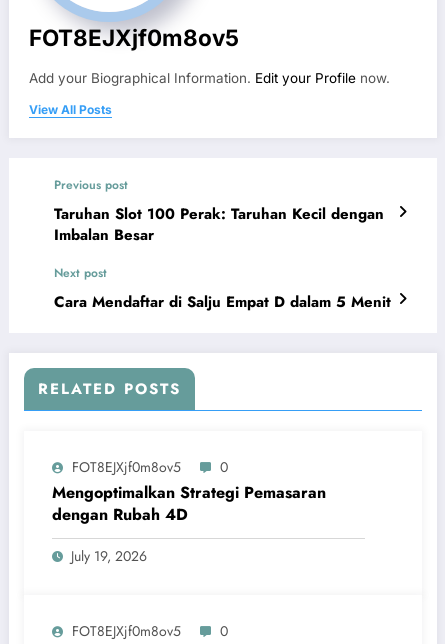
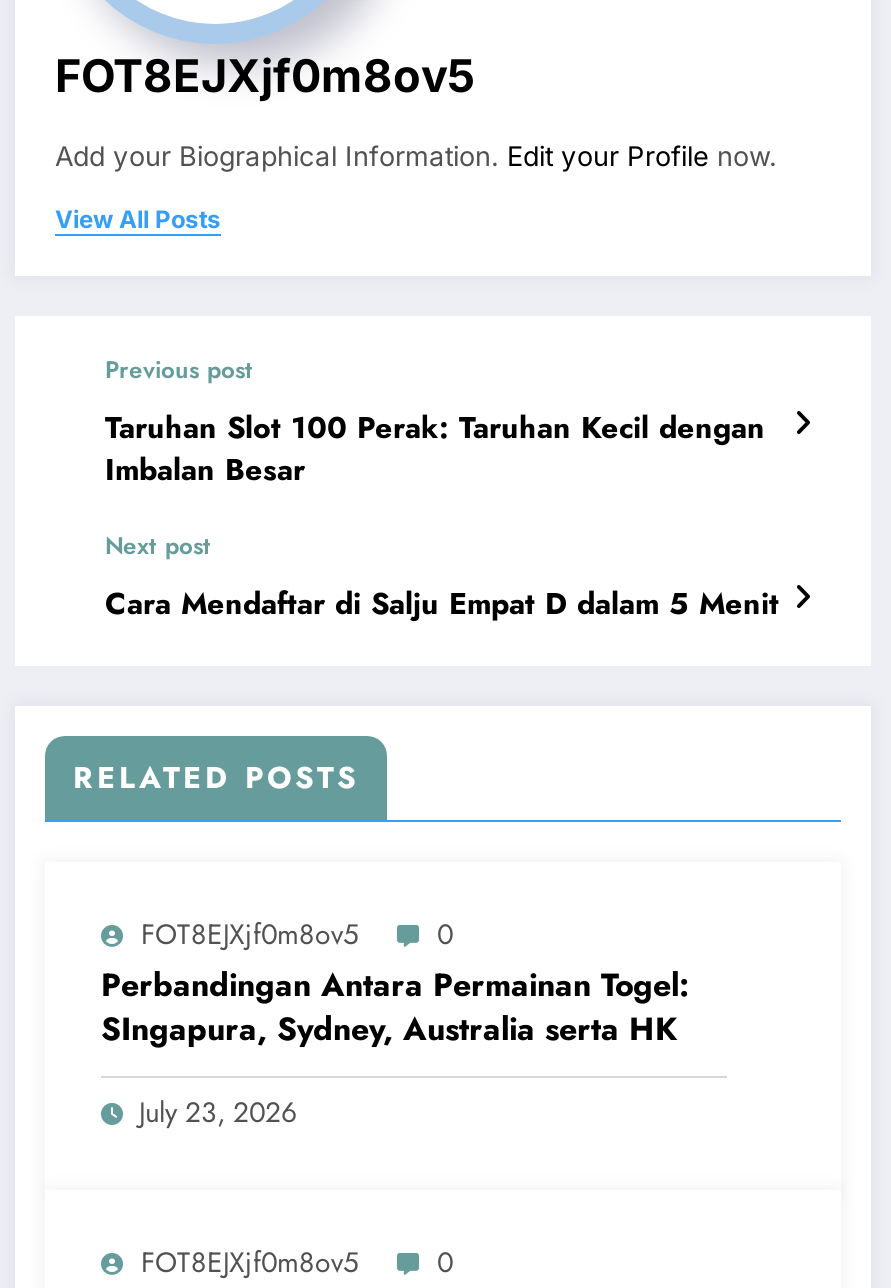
[52,481,326,526] Mengoptimalkan Strategi Pemasaran | dengan Rubah 4D -> [101,962,689,1052] Perbandingan Antara Permainan Togel: | SIngapura, Sydney, Australia serta HK
[71,546,147,566] July 19, 2026 -> [139,1092,297,1132] July 23, 2026

